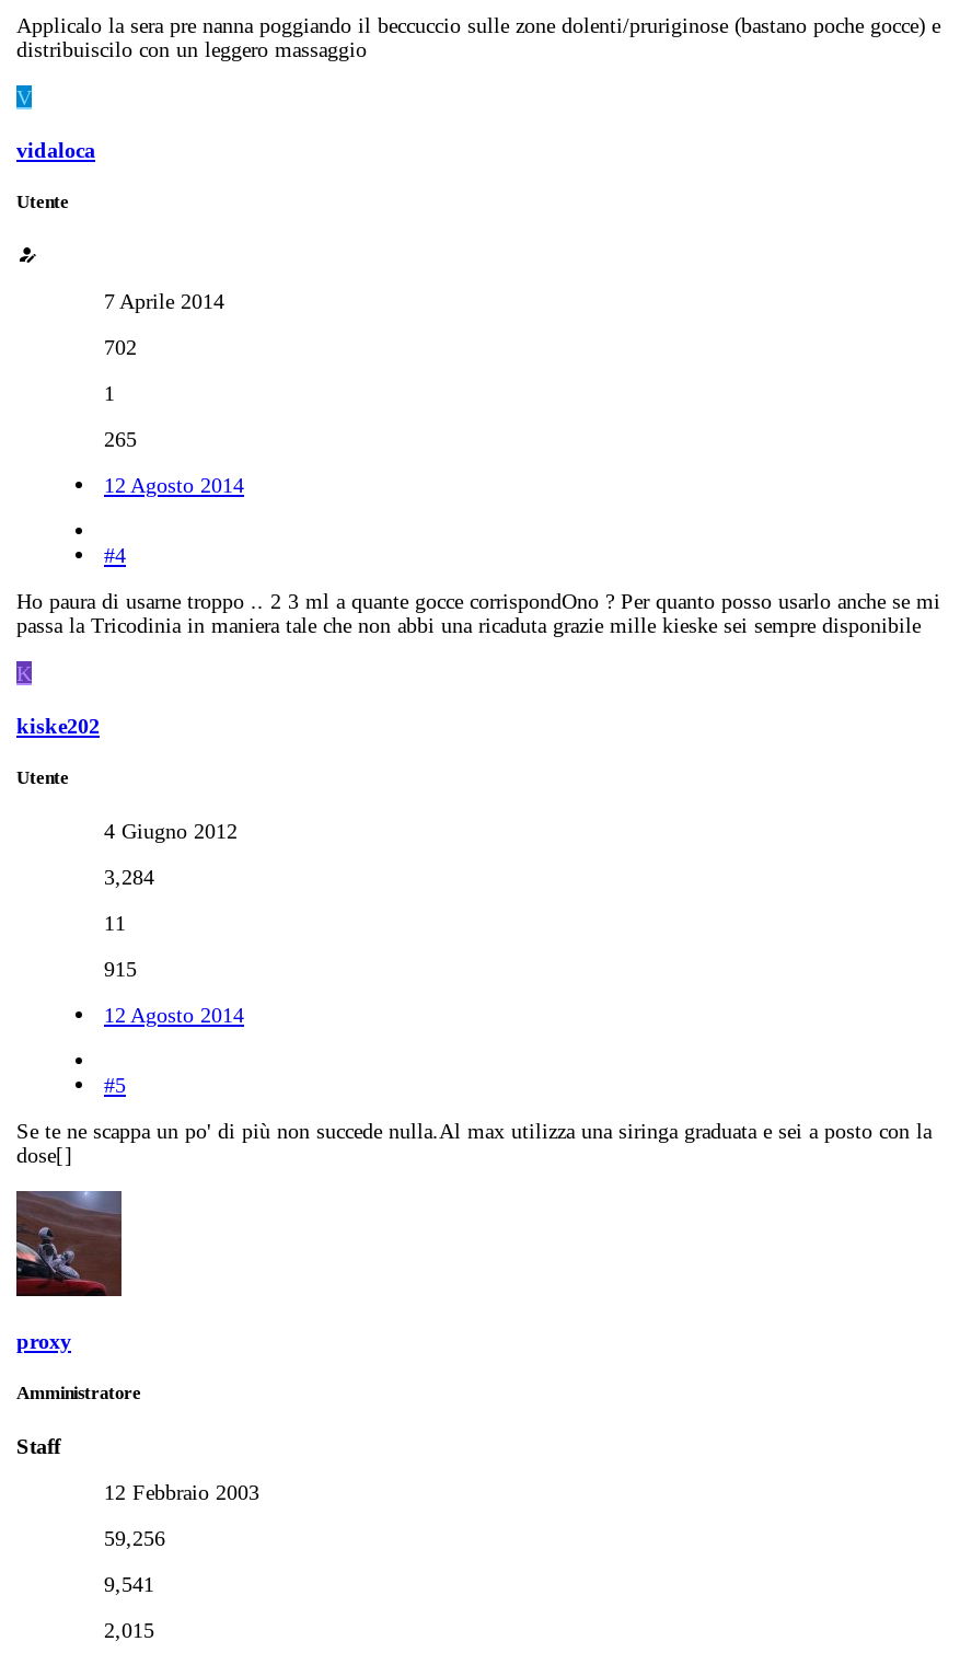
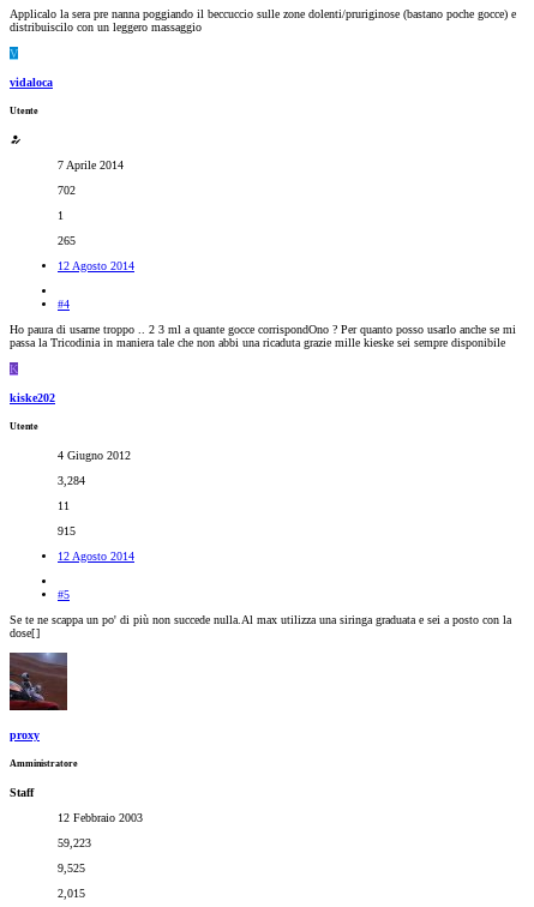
[104,1525,165,1549] 59,256 -> [58,836,91,849] 59,223
[104,1571,154,1595] 9,541 -> [58,861,85,874] 9,525

